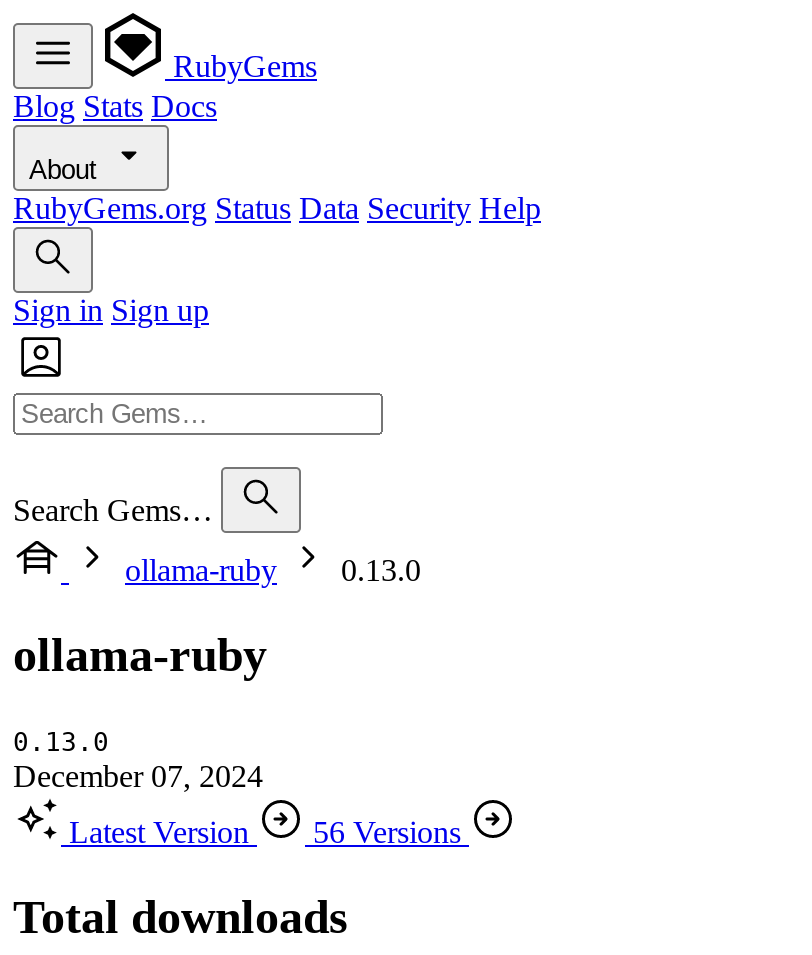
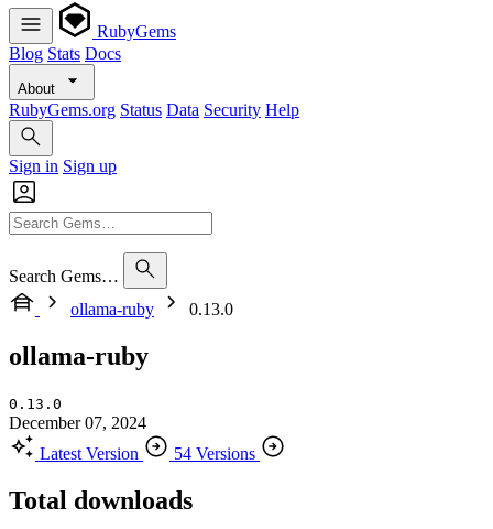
[69,815,461,849] Latest Version 56 Versions -> [40,444,255,463] Latest Version 54 Versions

